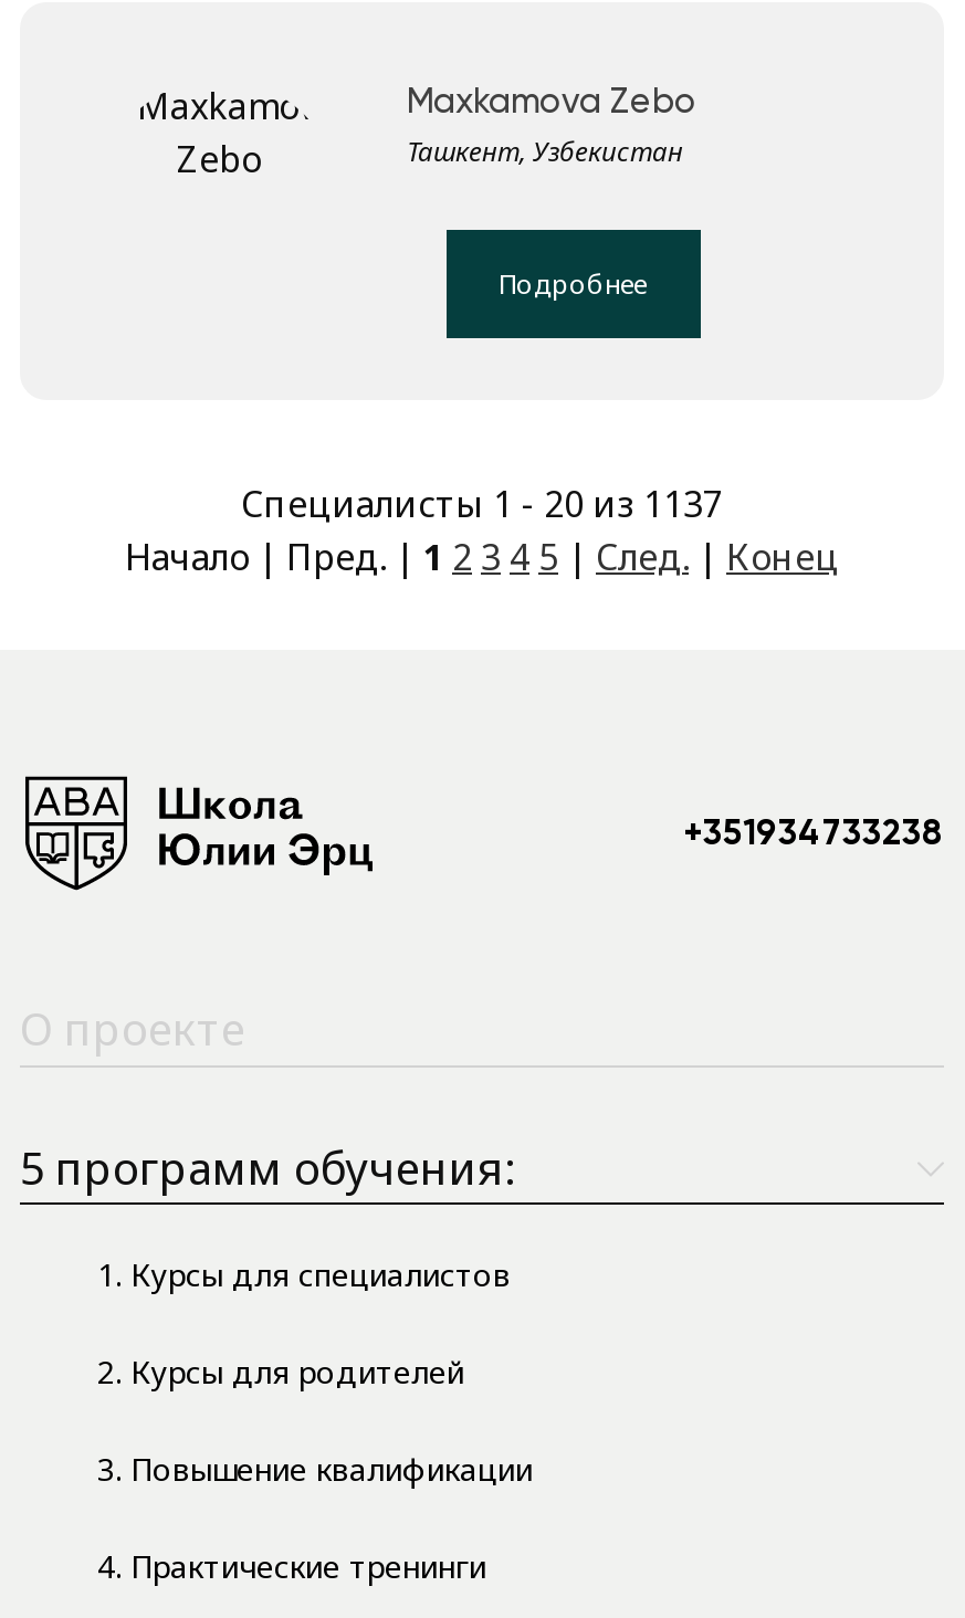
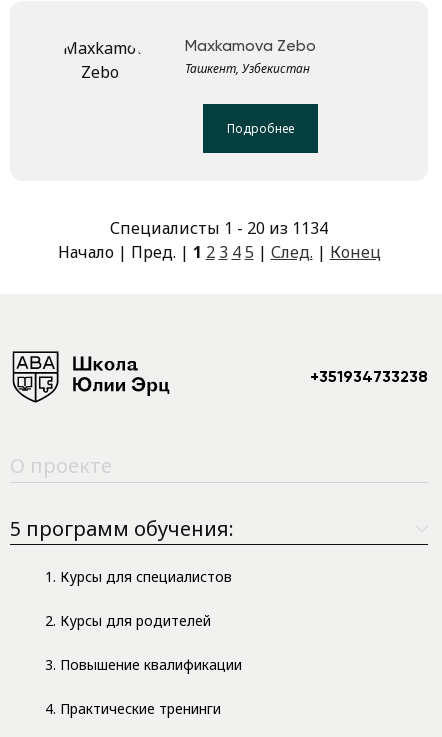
[241,480,723,528] Специалисты 1 - 20 из 1137 -> [110,217,328,239] Специалисты 1 - 20 из 1134

